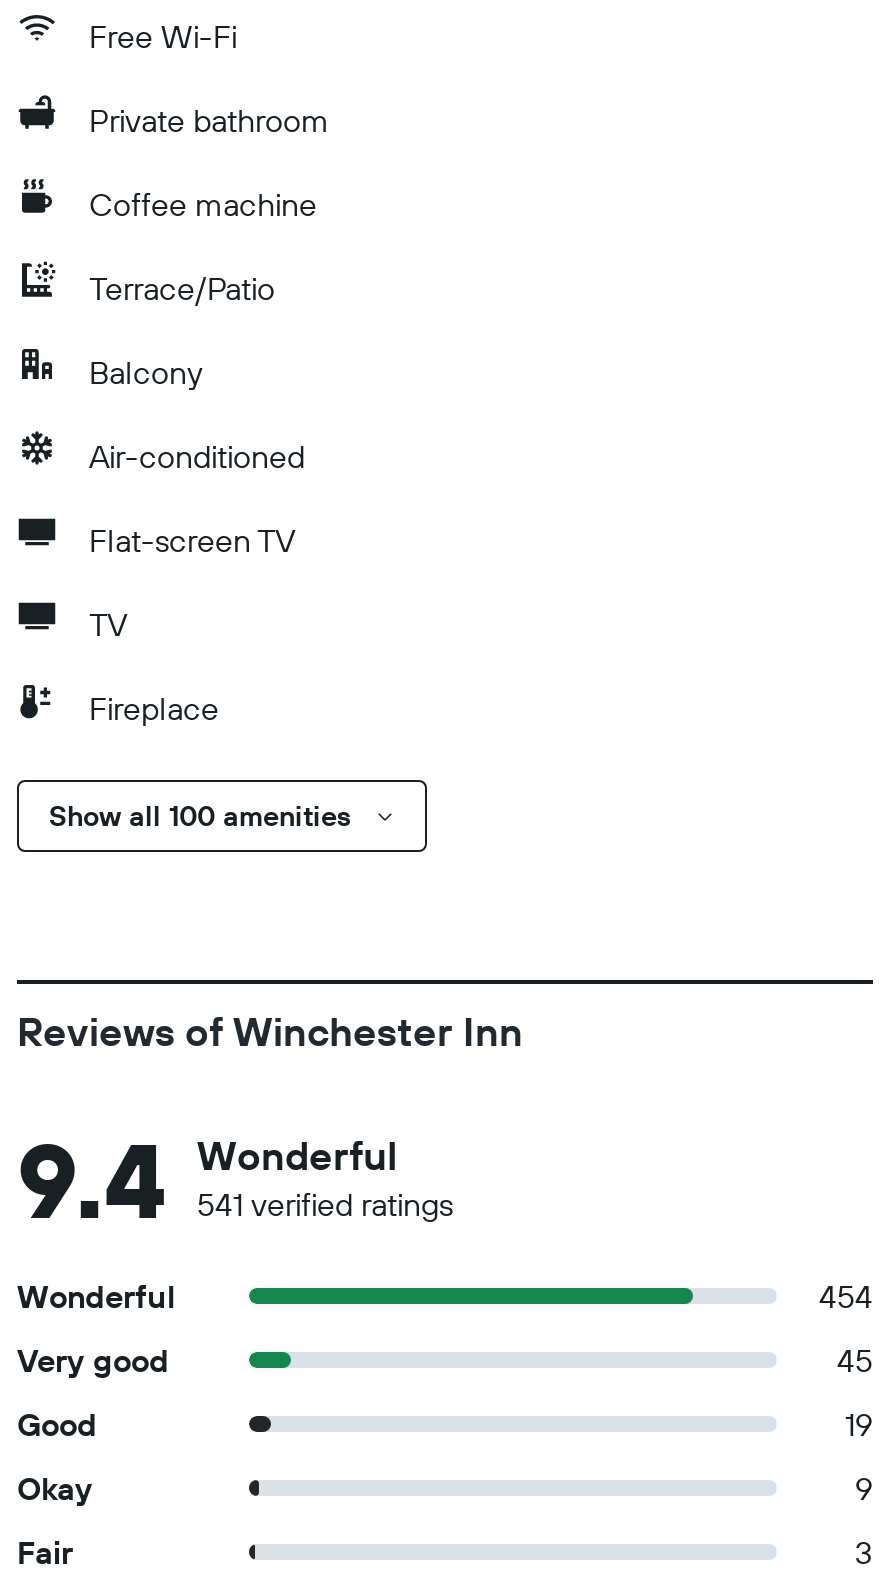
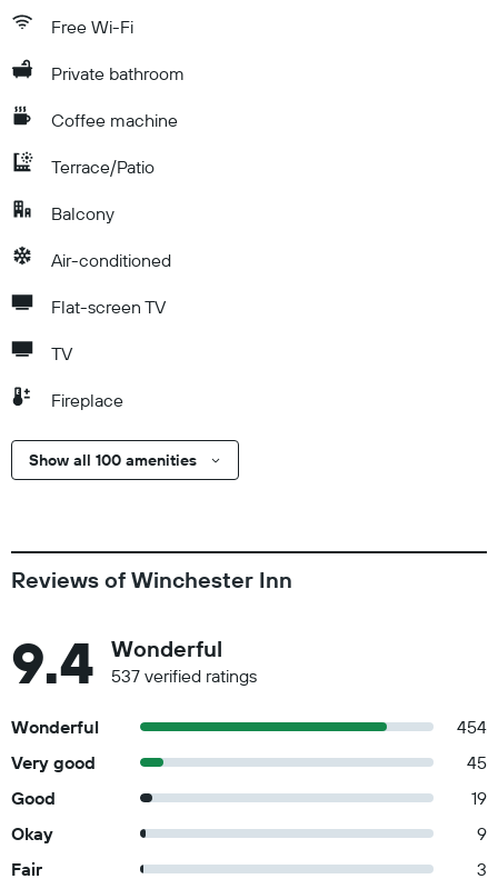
[197,1184,453,1224] 541 verified ratings -> [111,665,257,687] 537 verified ratings

